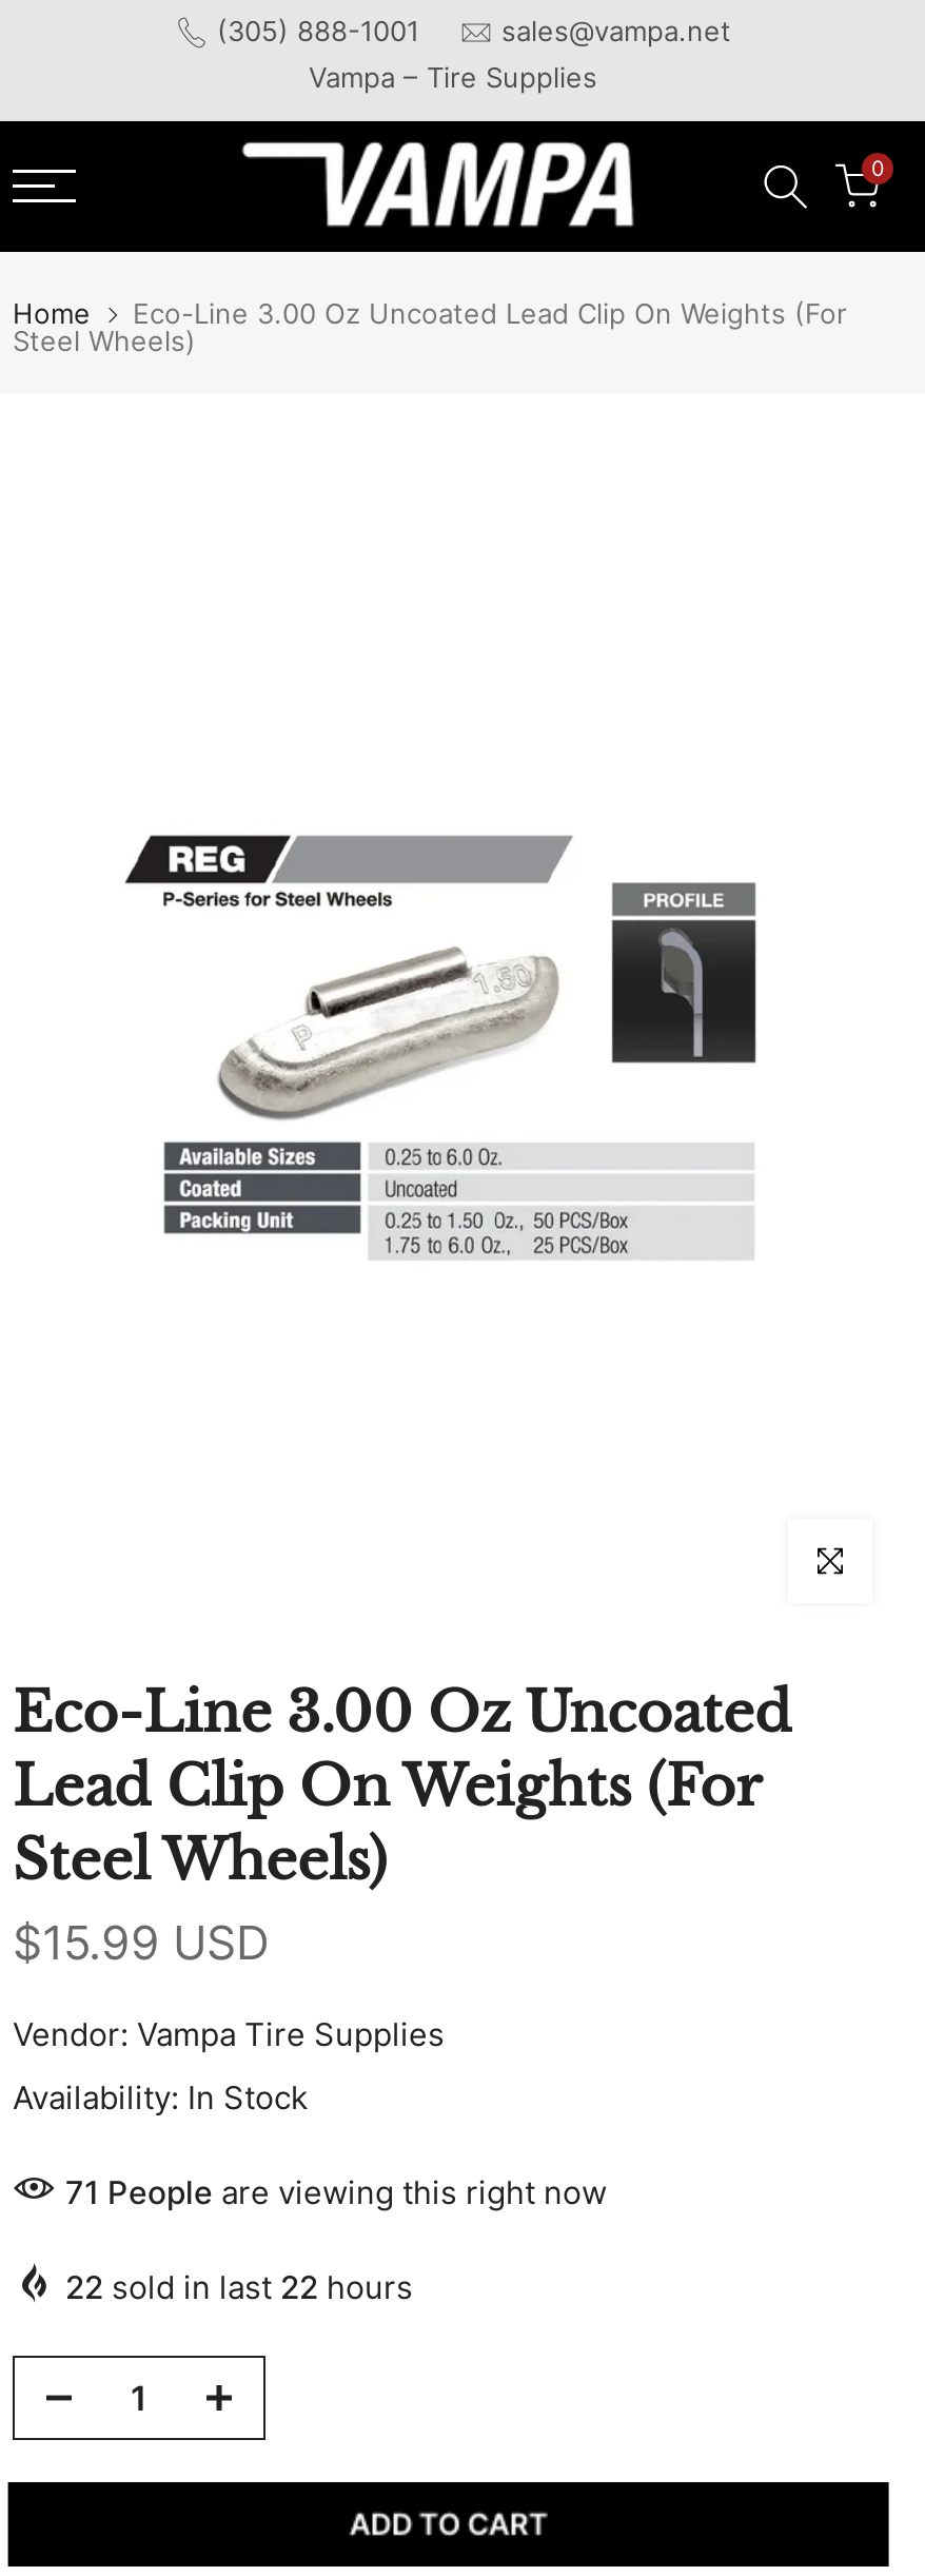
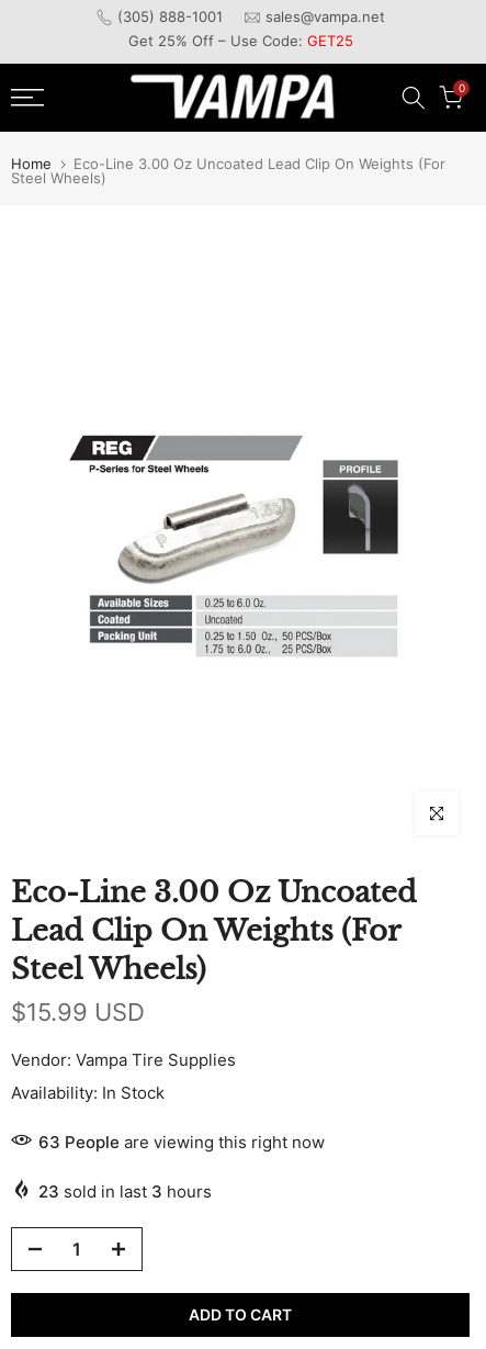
[309,60,597,94] Vampa – Tire Supplies -> [128,32,353,49] Get 25% Off – Use Code: GET25
[65,2173,607,2213] 71 People are viewing this right now -> [38,1132,325,1153] 63 People are viewing this right now
[65,2267,413,2307] 22 sold in last 22 hours -> [38,1181,212,1202] 23 sold in last 3 hours

